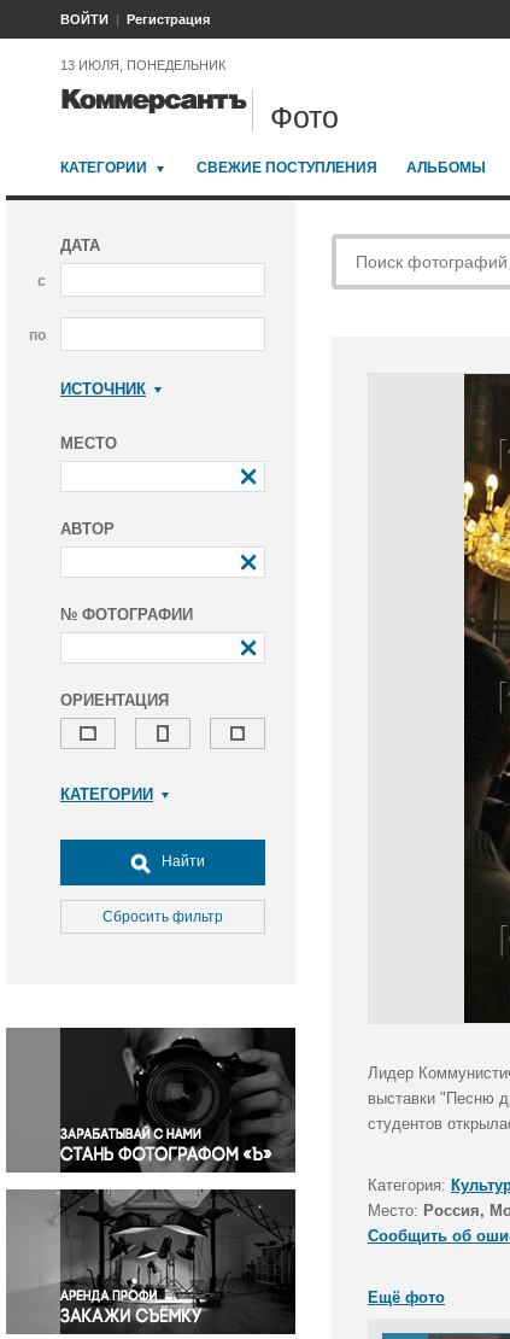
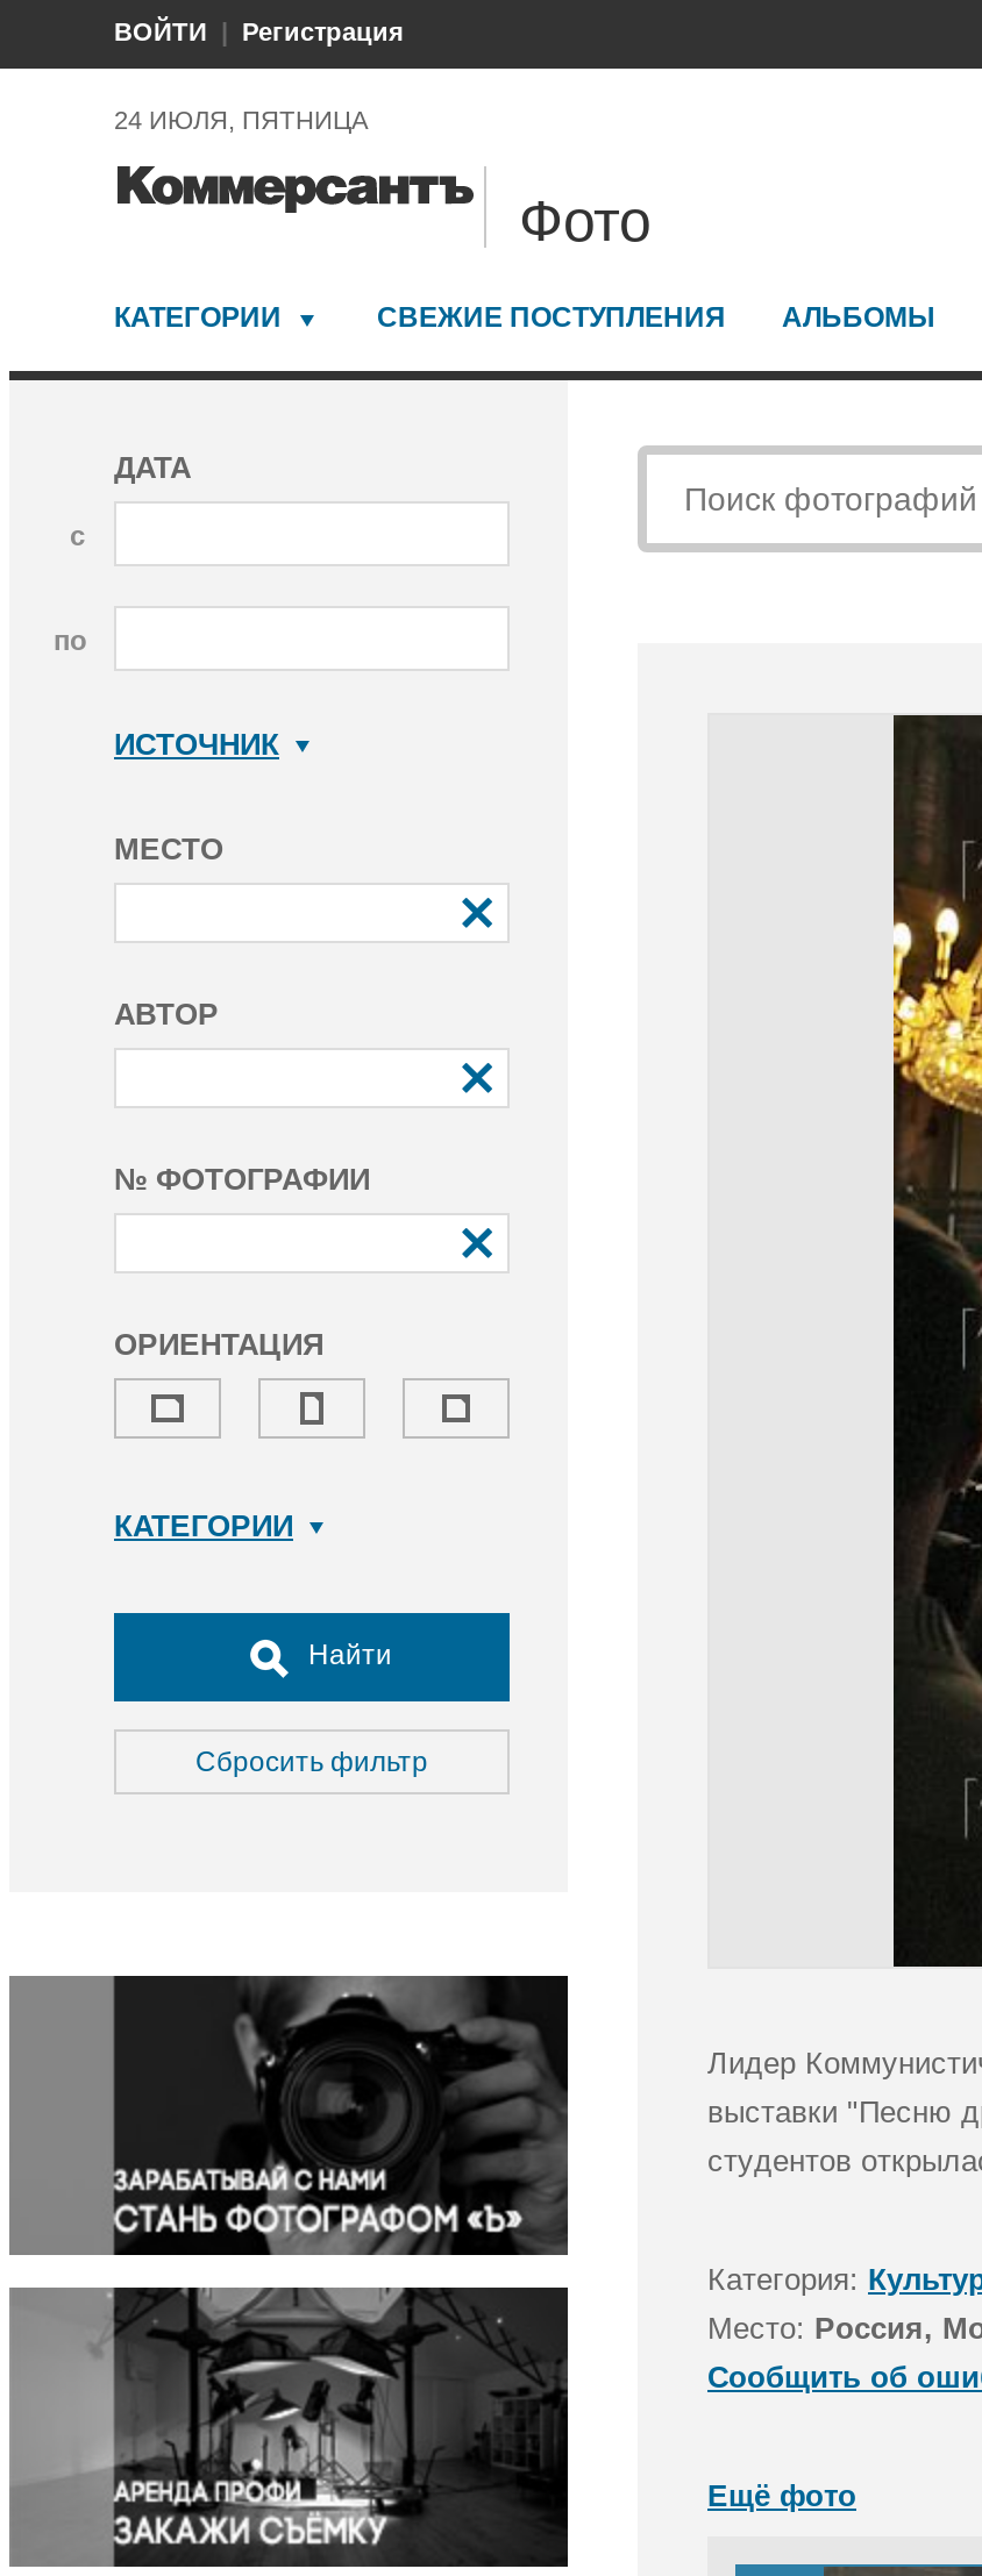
[60,58,225,72] 13 ИЮЛЯ, ПОНЕДЕЛЬНИК -> [114,106,368,134] 24 ИЮЛЯ, ПЯТНИЦА

